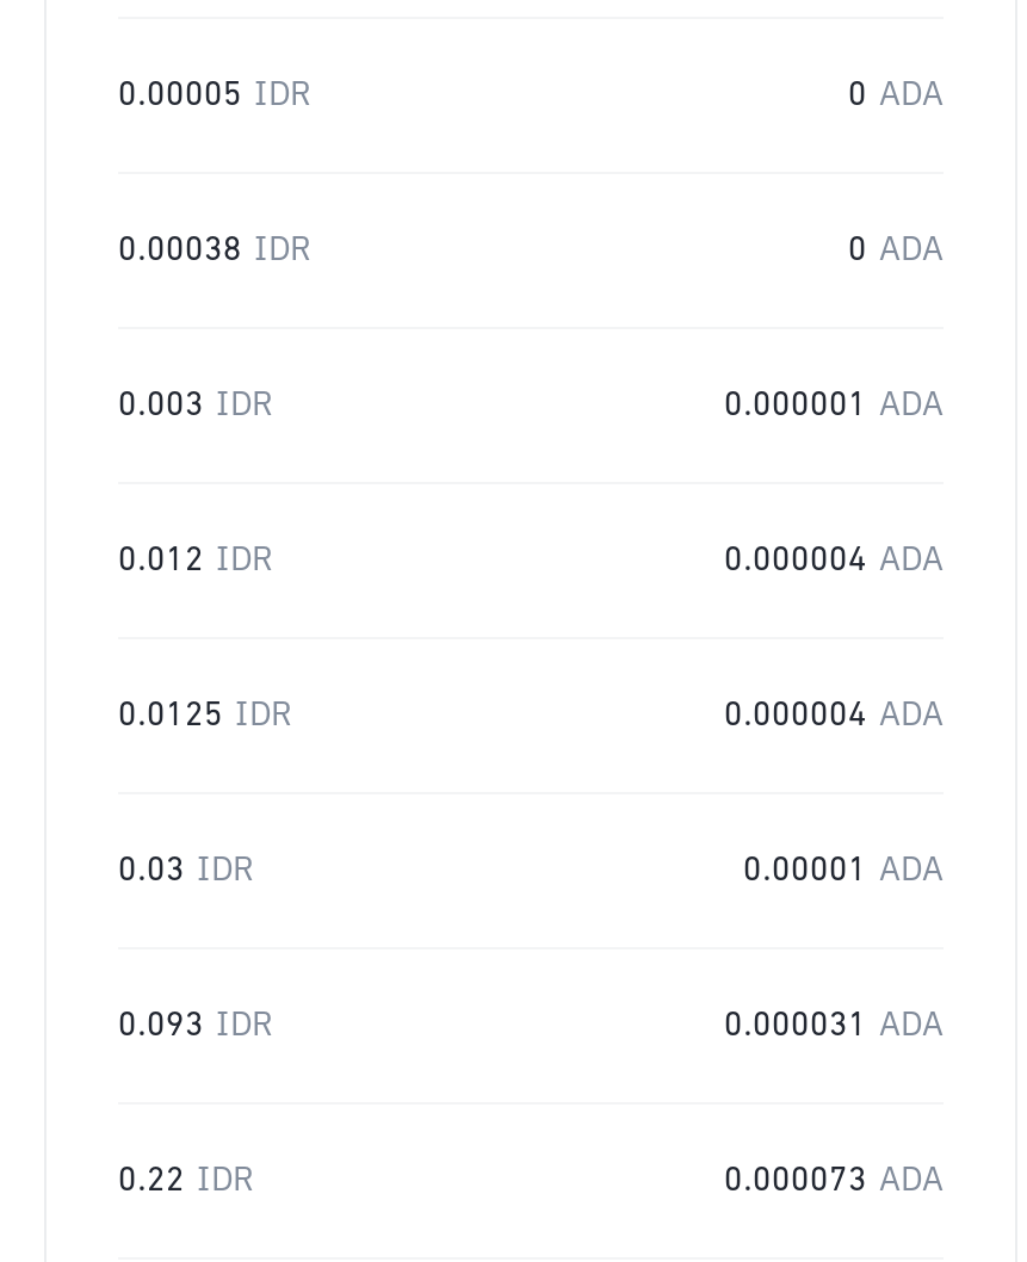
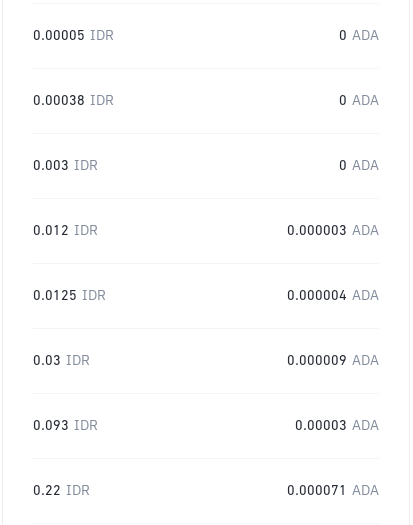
[724,389,944,422] 0.000001 ADA -> [339,159,379,173] 0 ADA
[724,544,944,577] 0.000004 ADA -> [287,224,379,238] 0.000003 ADA
[743,854,944,887] 0.00001 ADA -> [287,354,379,368] 0.000009 ADA
[724,1009,944,1043] 0.000031 ADA -> [295,419,379,433] 0.00003 ADA
[724,1164,944,1198] 0.000073 ADA -> [287,484,379,498] 0.000071 ADA

